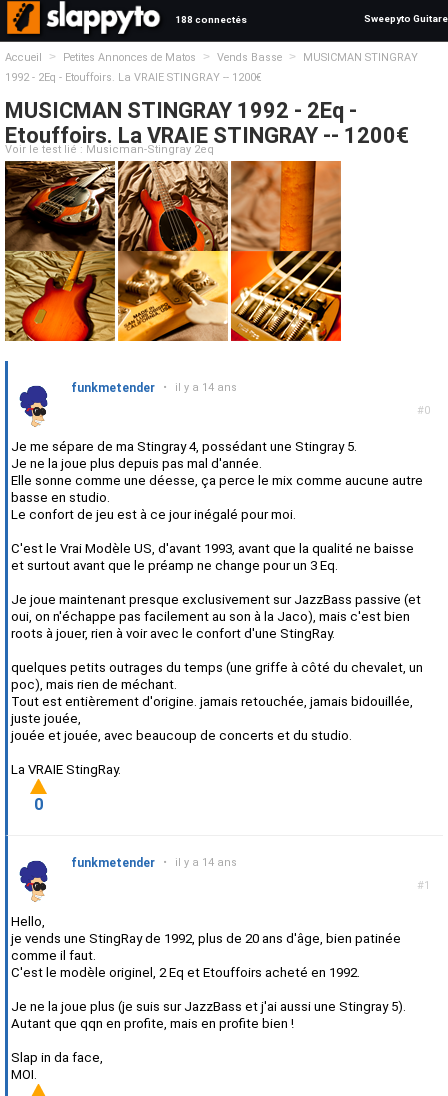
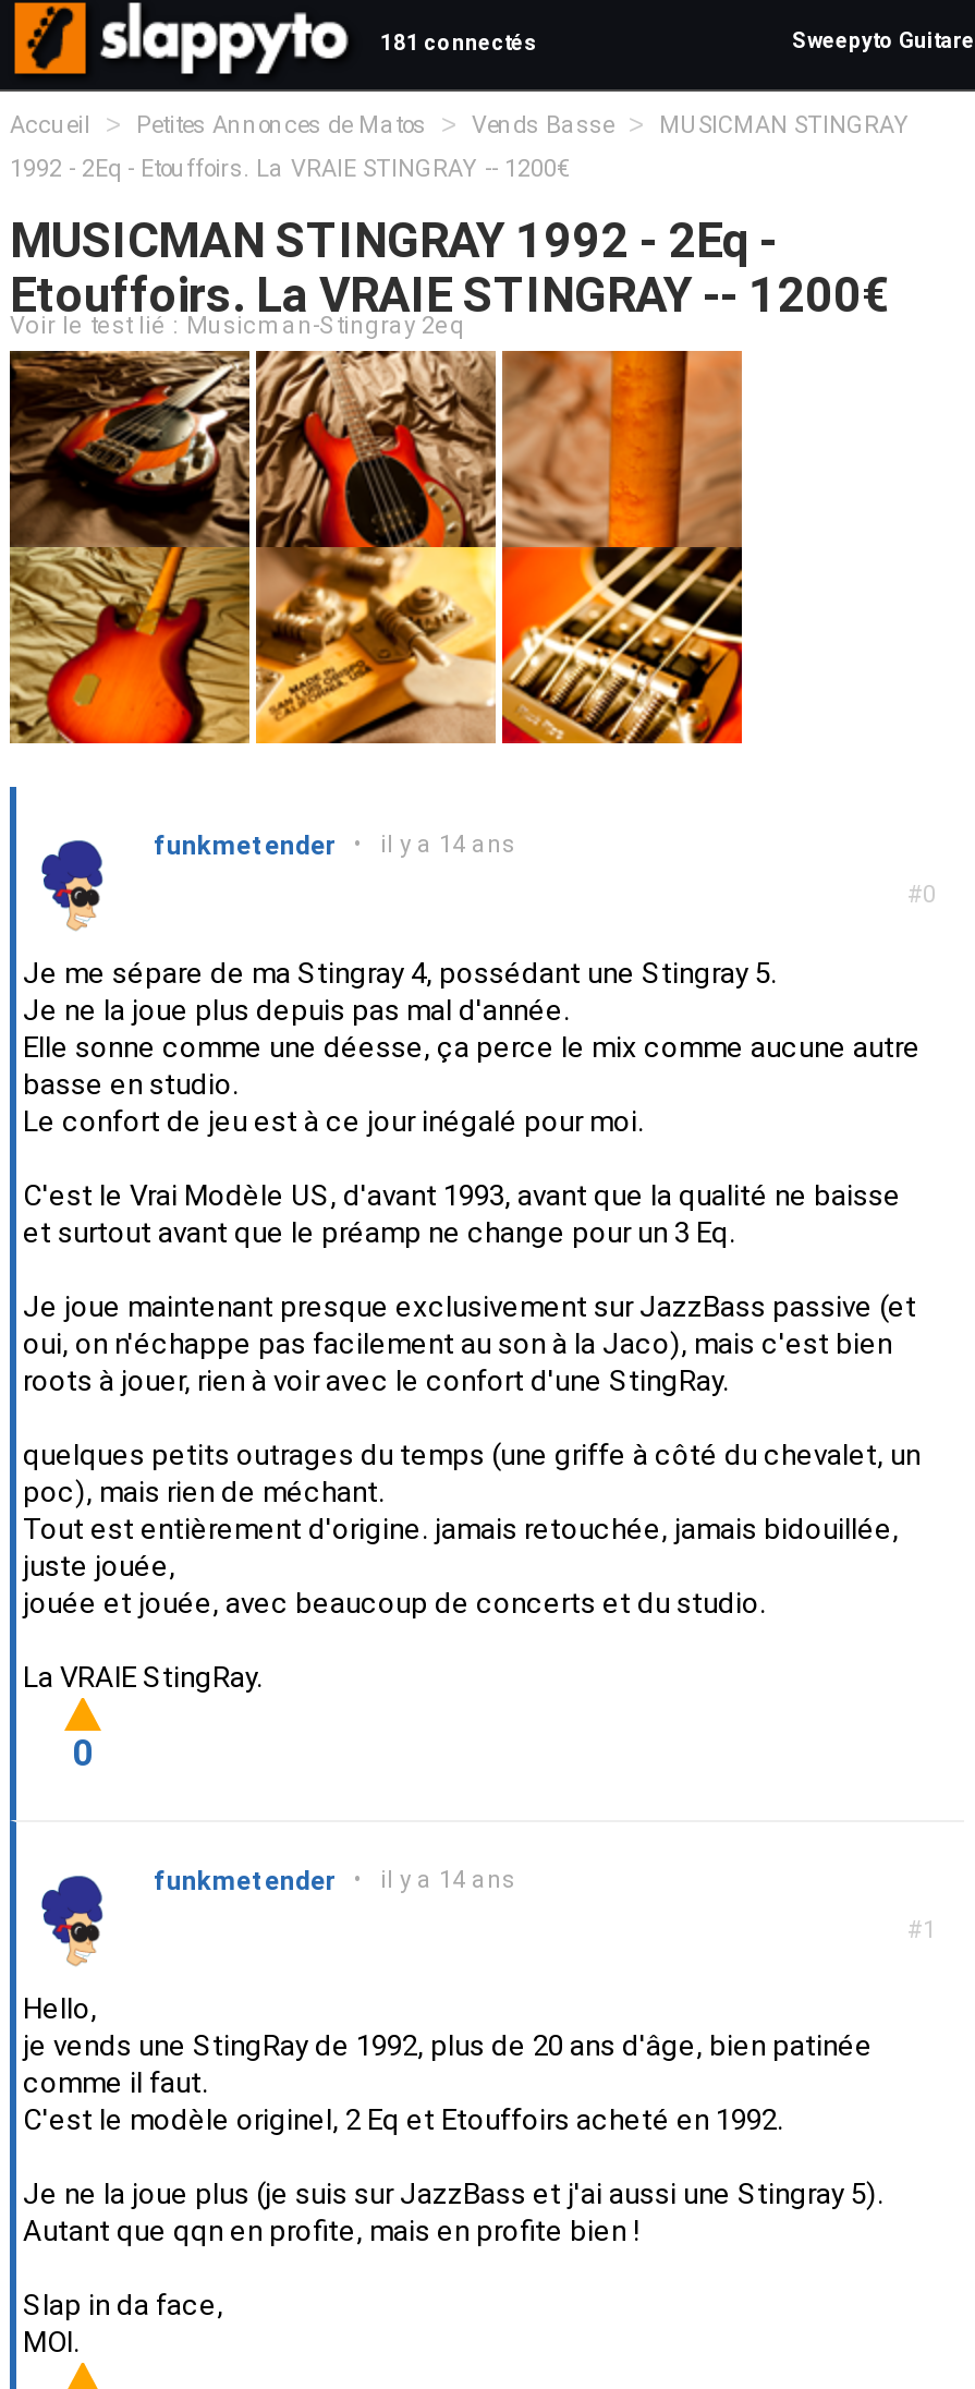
[175,14,247,25] 188 connectés -> [380,31,537,54] 181 connectés

